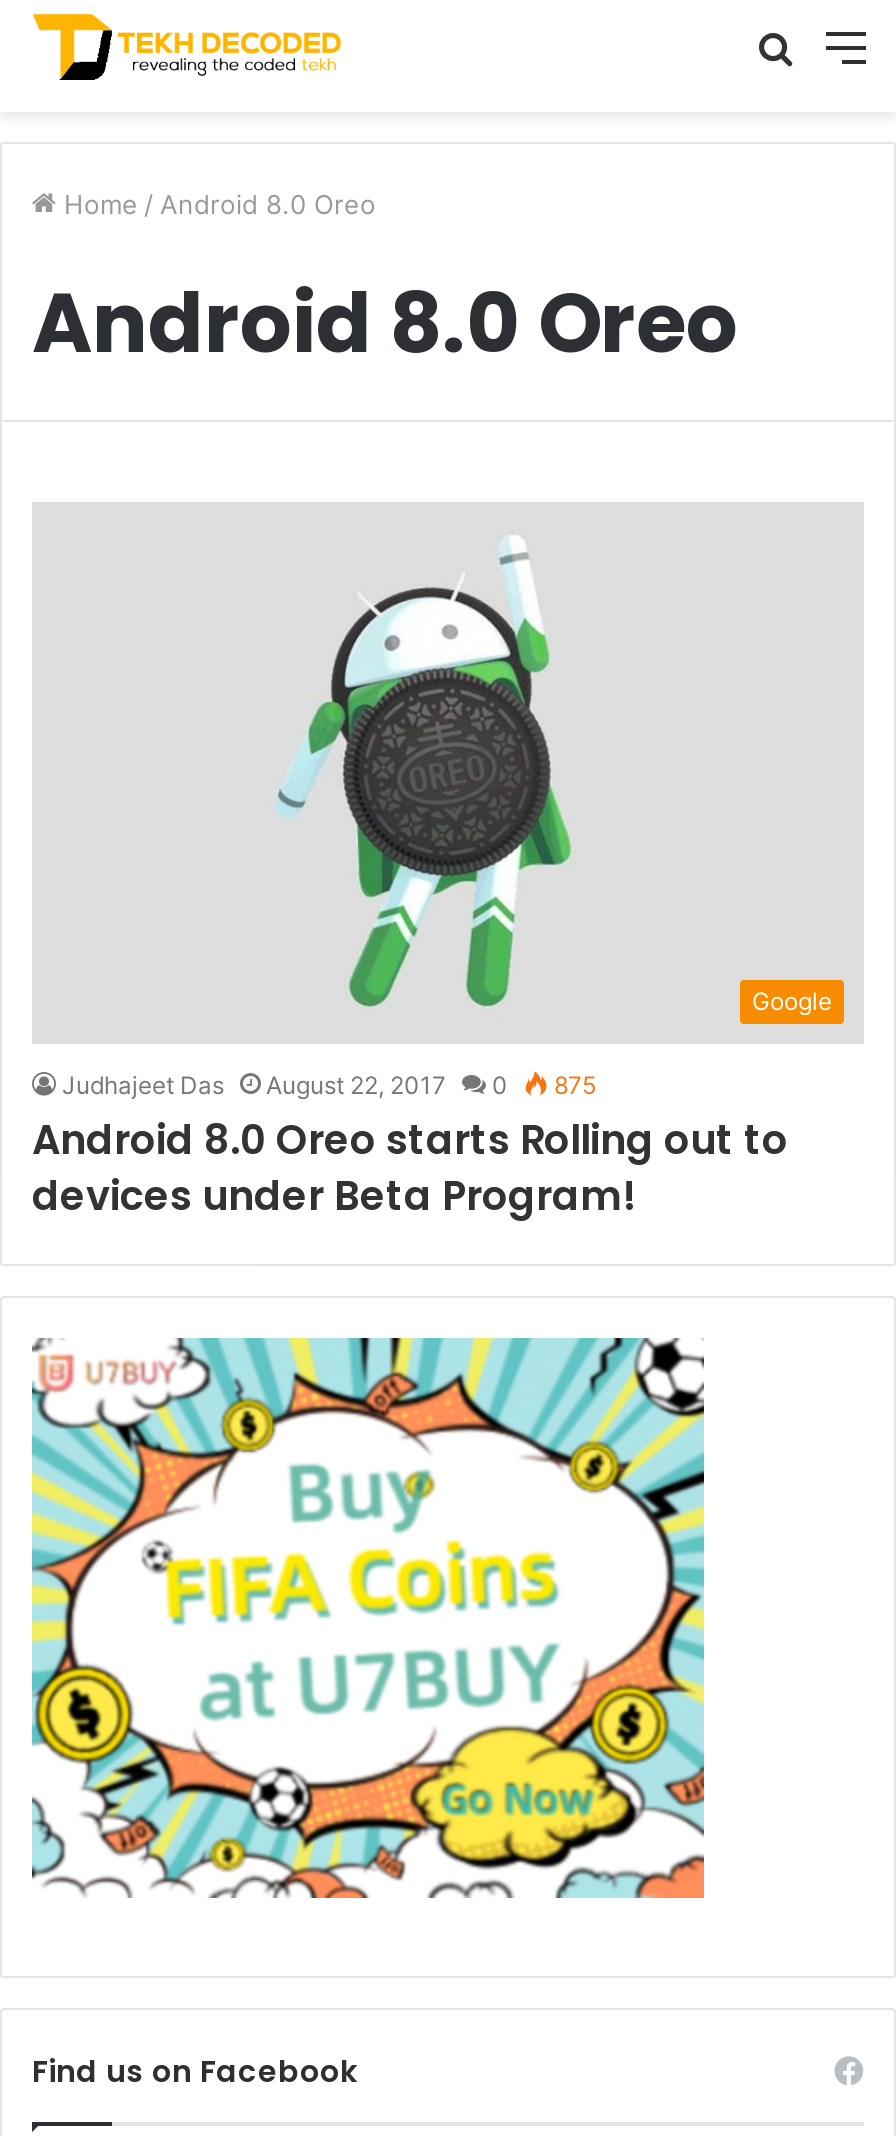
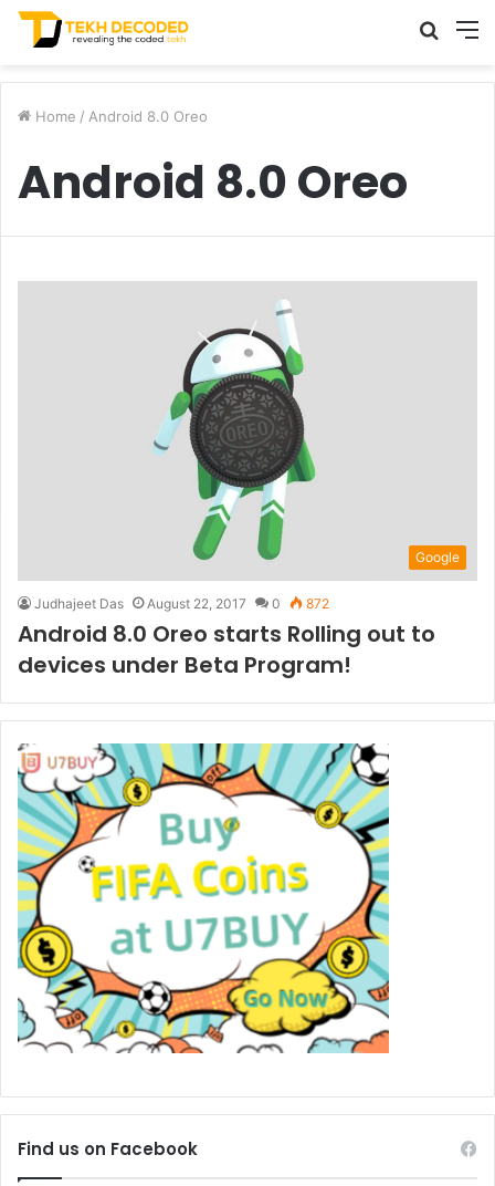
[62,1069,596,1099] Judhajeet Das August 22, 2017 0 875 -> [34,595,329,611] Judhajeet Das August 22, 2017 0 872

